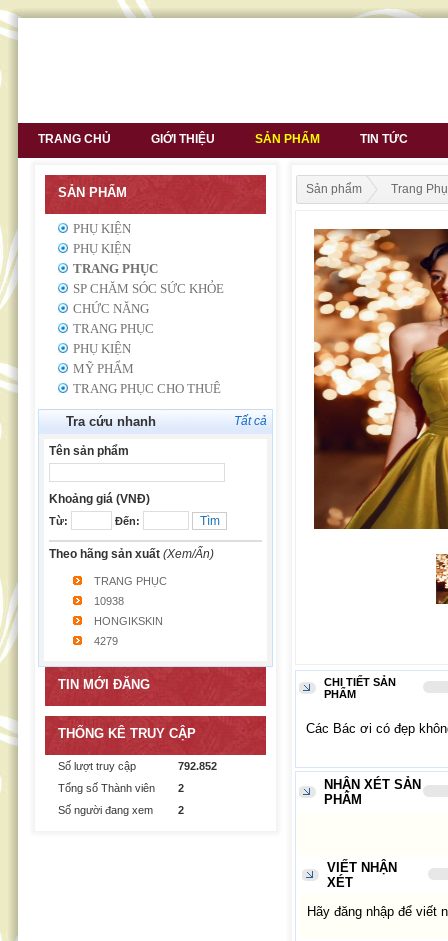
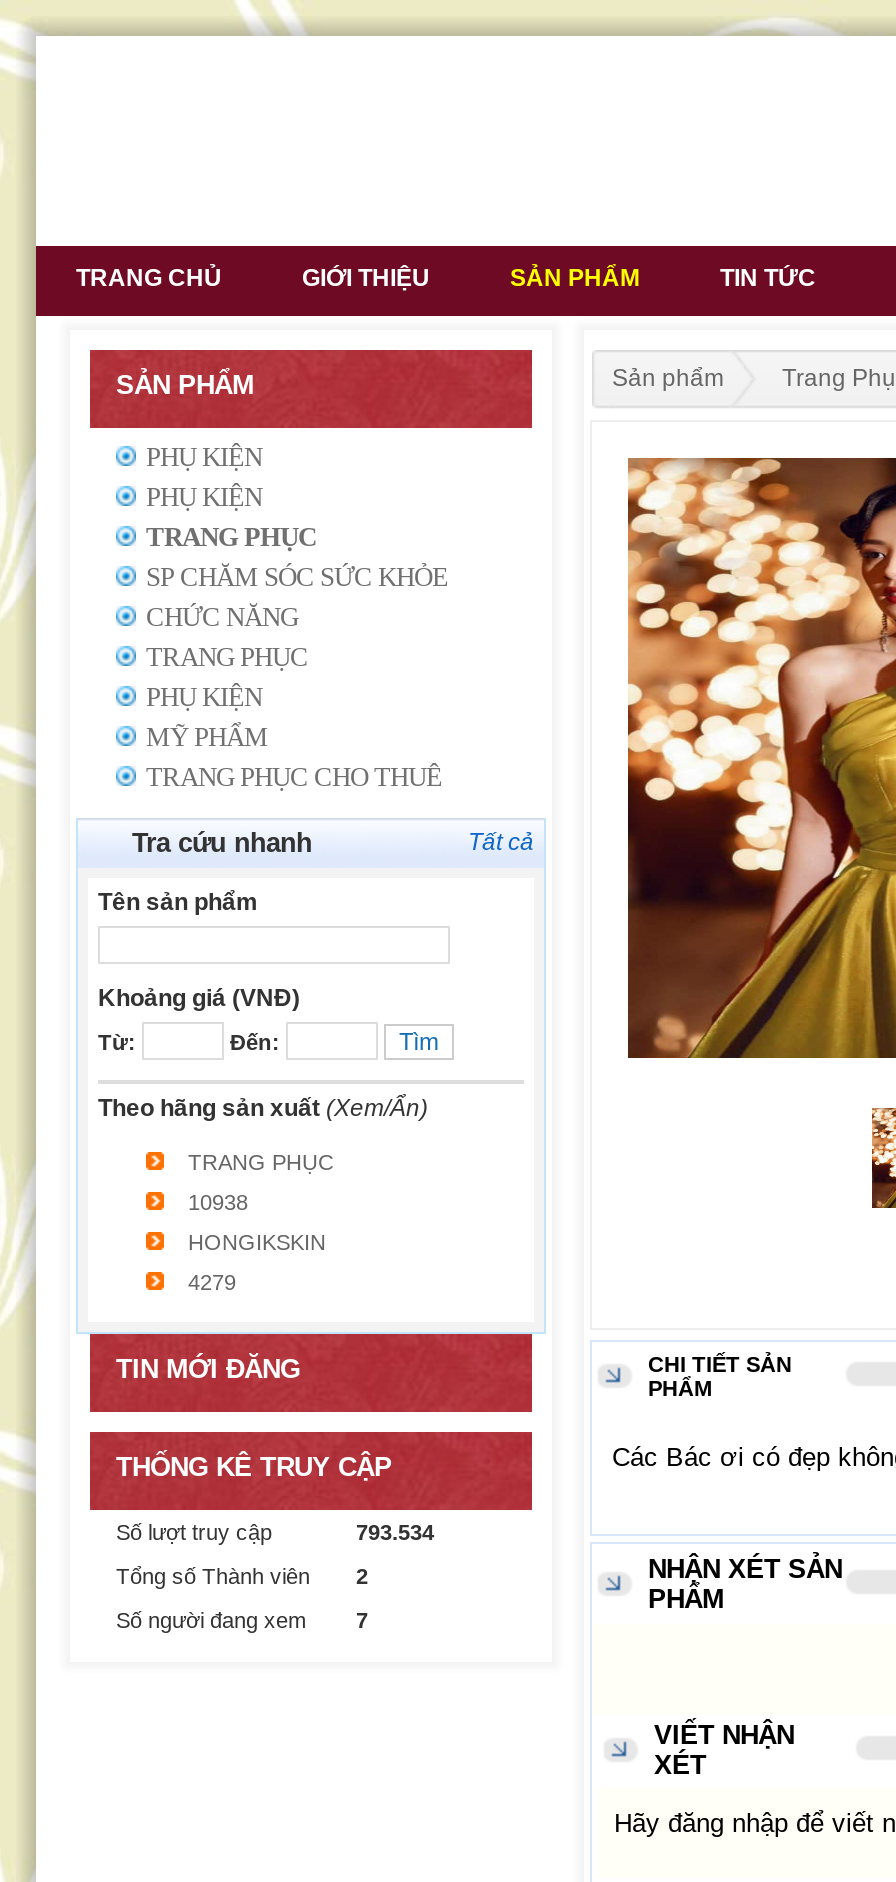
[178,760,217,772] 792.852 -> [356,1520,434,1544] 793.534
[178,804,184,816] 2 -> [356,1608,368,1632] 7

